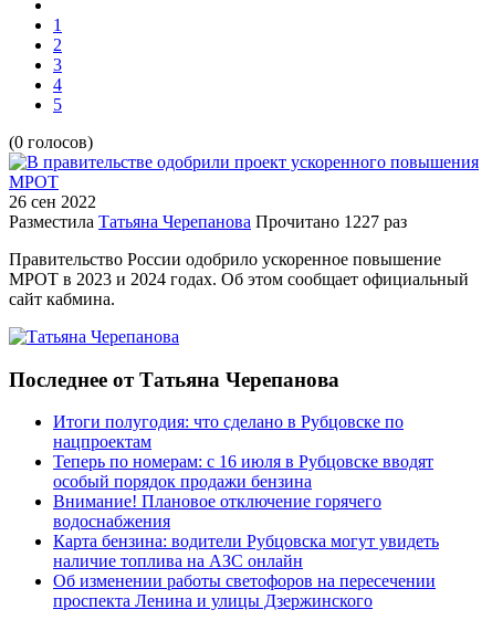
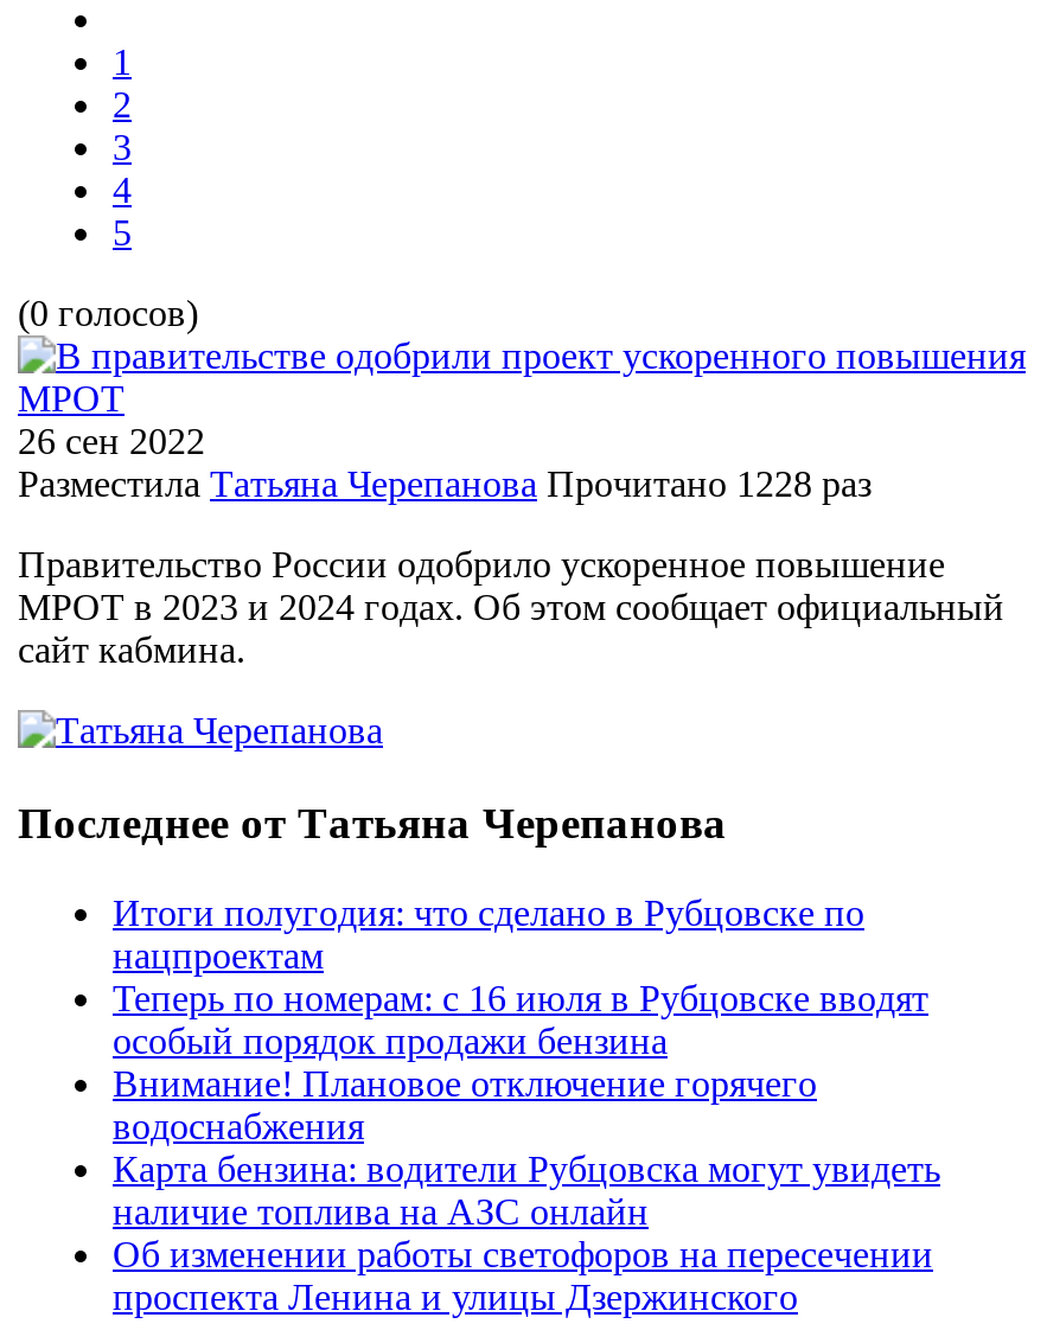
[9,212,407,231] Разместила Татьяна Черепанова Прочитано 1227 раз -> [18,463,872,504] Разместила Татьяна Черепанова Прочитано 1228 раз

